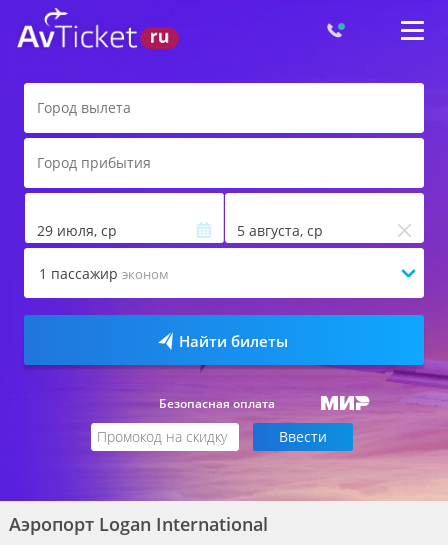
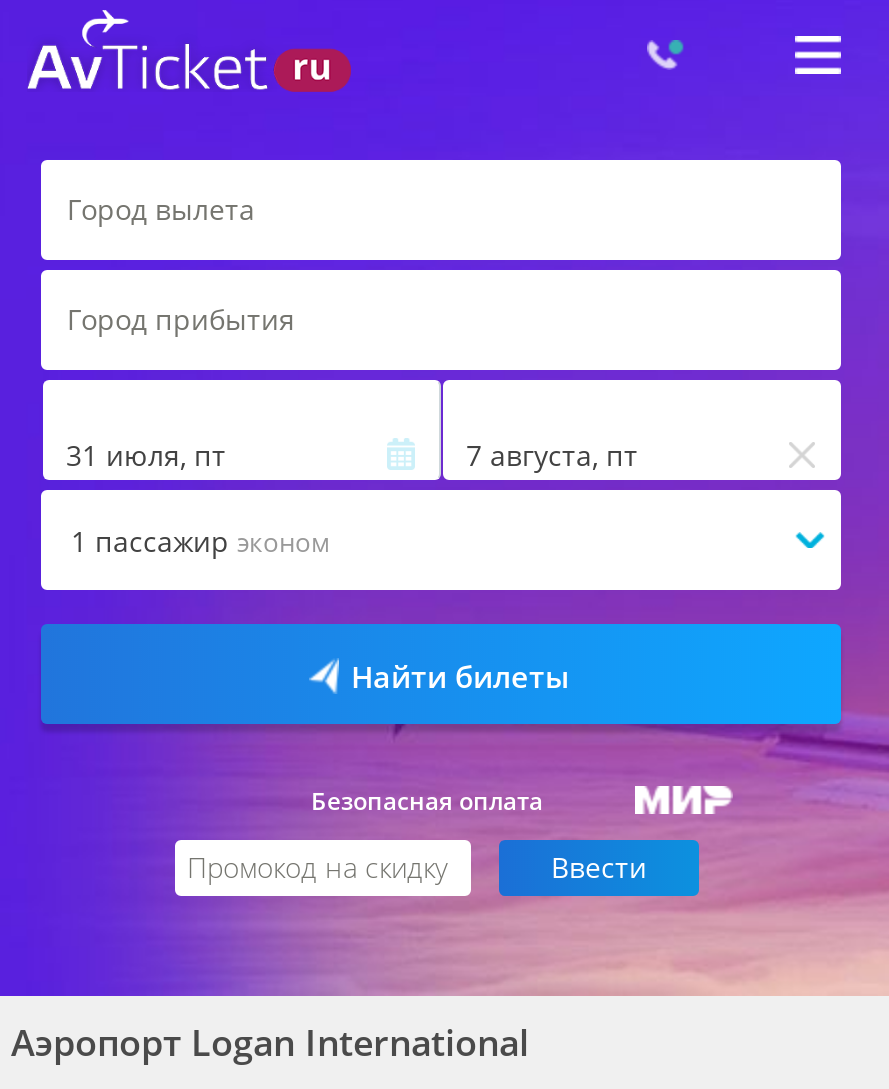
[36,221,116,240] 29 июля, ср -> [66,436,226,474] 31 июля, пт
[236,221,322,240] 5 августа, ср -> [466,436,638,474] 7 августа, пт

